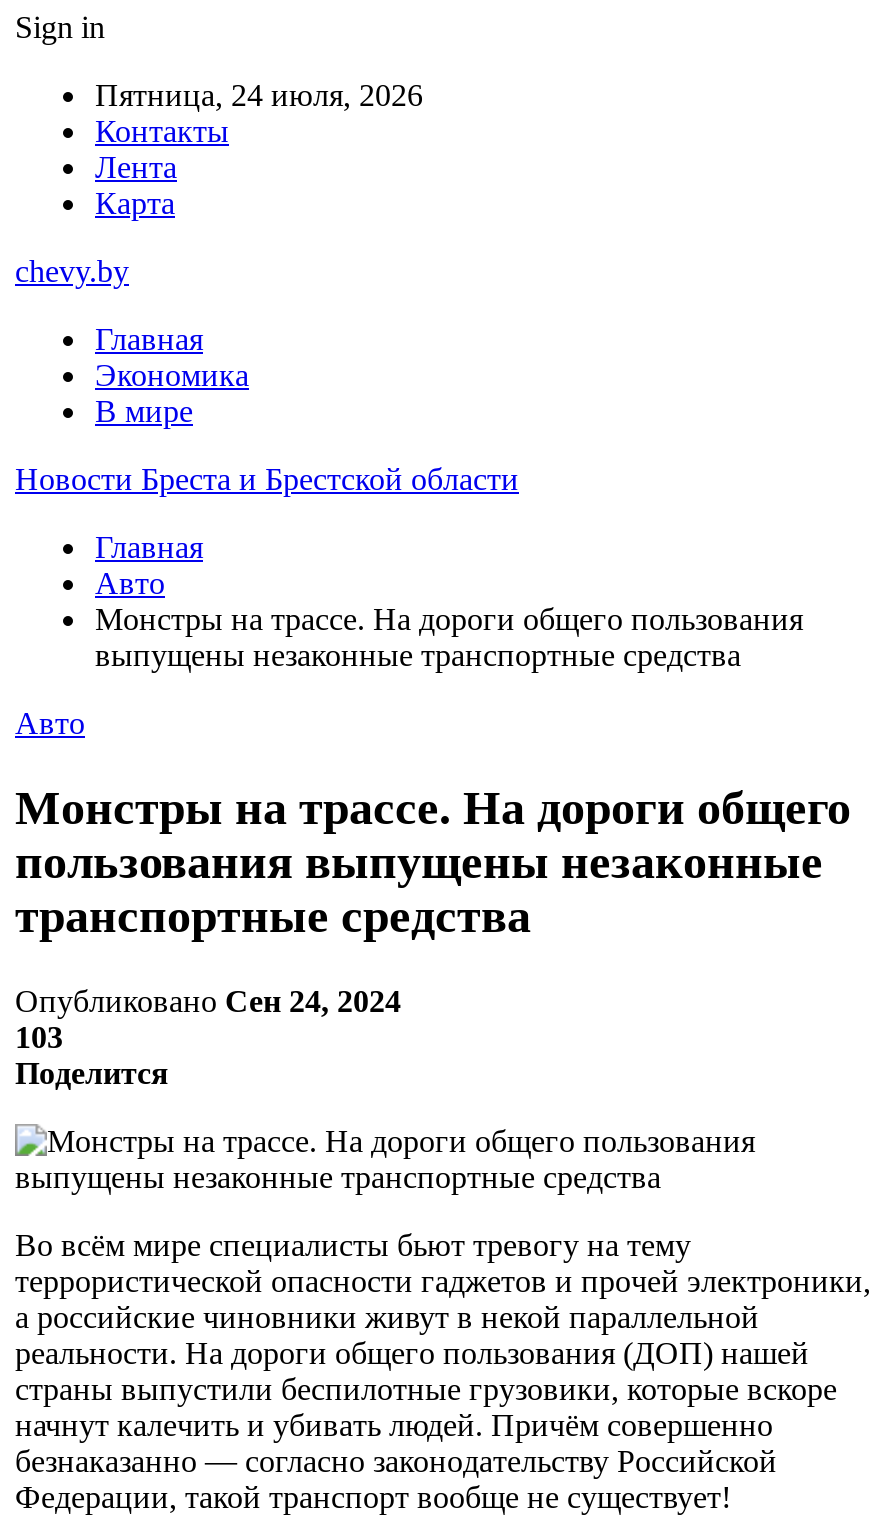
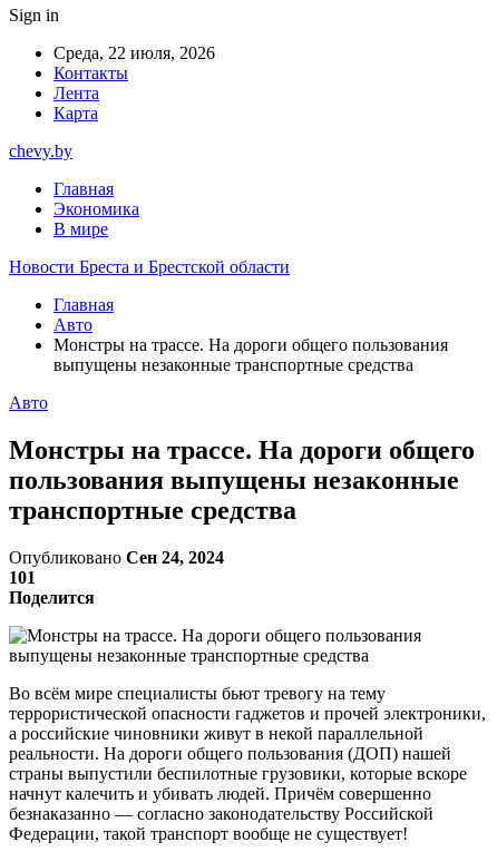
[95,78,423,112] Пятница, 24 июля, 2026 -> [53,43,215,62] Среда, 22 июля, 2026
[15,1020,63,1054] 103 -> [9,568,36,587] 101

